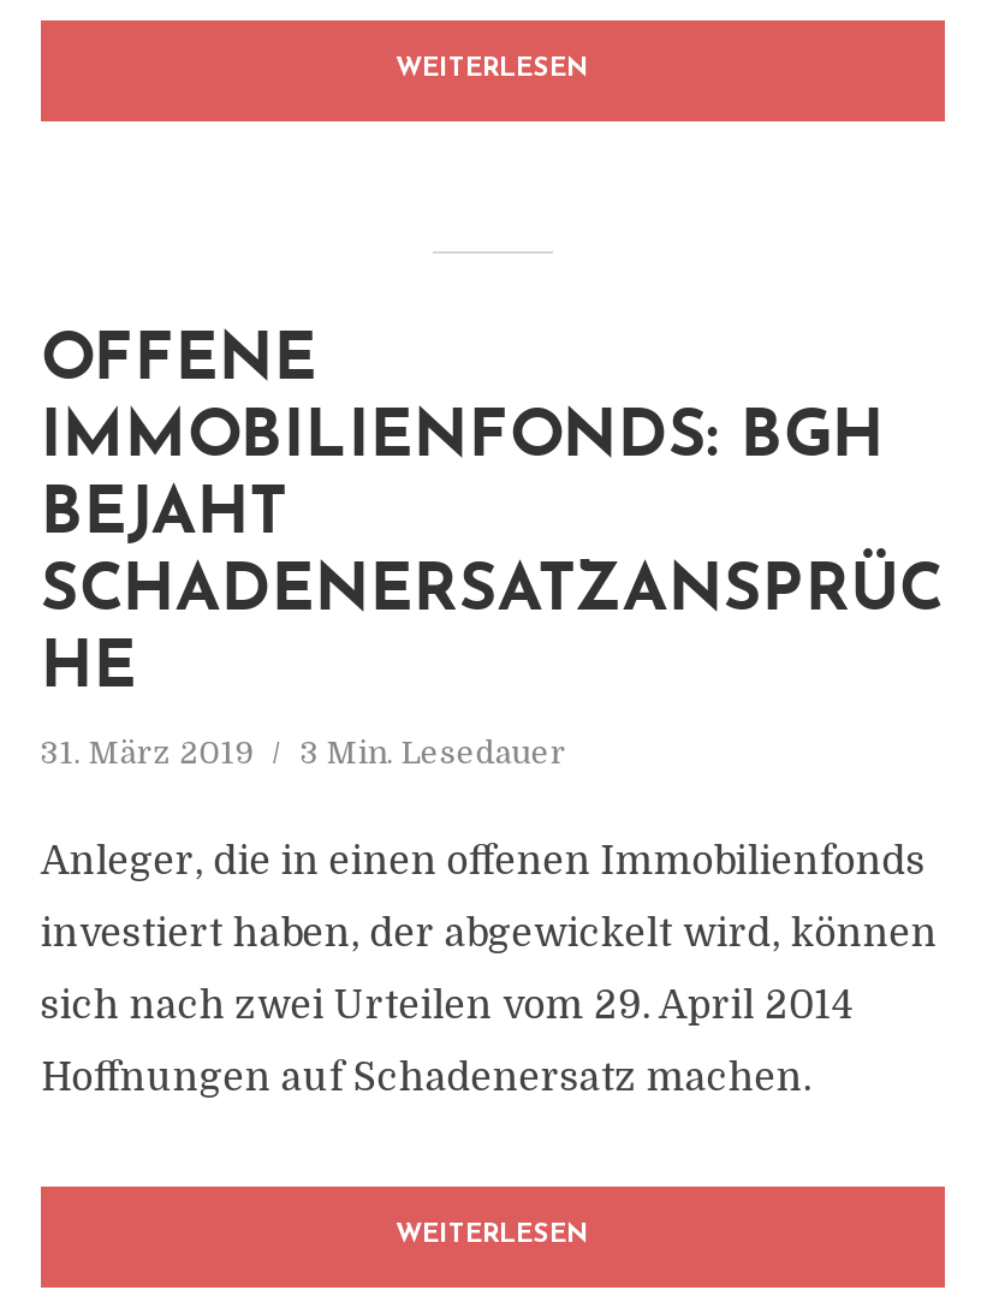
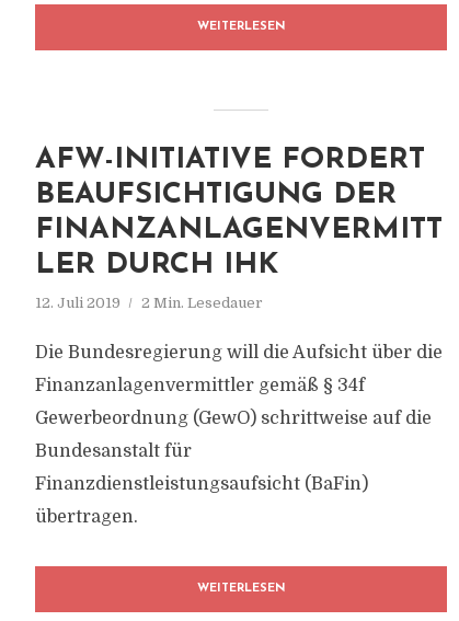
[40,331,942,1100] OFFENE | IMMOBILIENFONDS: BGH | BEJAHT | SCHADENERSATZANSPRÜC | HE | 31. März 2019 | 3 Min. Lesedauer | Anleger, die in einen offenen Immobilienfonds | investiert haben, der abgewickelt wird, können | sich nach zwei Urteilen vom 29. April 2014 | Hoffnungen auf Schadenersatz machen. -> [35,146,442,527] AFW-INITIATIVE FORDERT | BEAUFSICHTIGUNG DER | FINANZANLAGENVERMITT | LER DURCH IHK | 12. Juli 2019 | 2 Min. Lesedauer | Die Bundesregierung will die Aufsicht über die | Finanzanlagenvermittler gemäß § 34f | Gewerbeordnung (GewO) schrittweise auf die | Bundesanstalt für | Finanzdienstleistungsaufsicht (BaFin) | übertragen.

